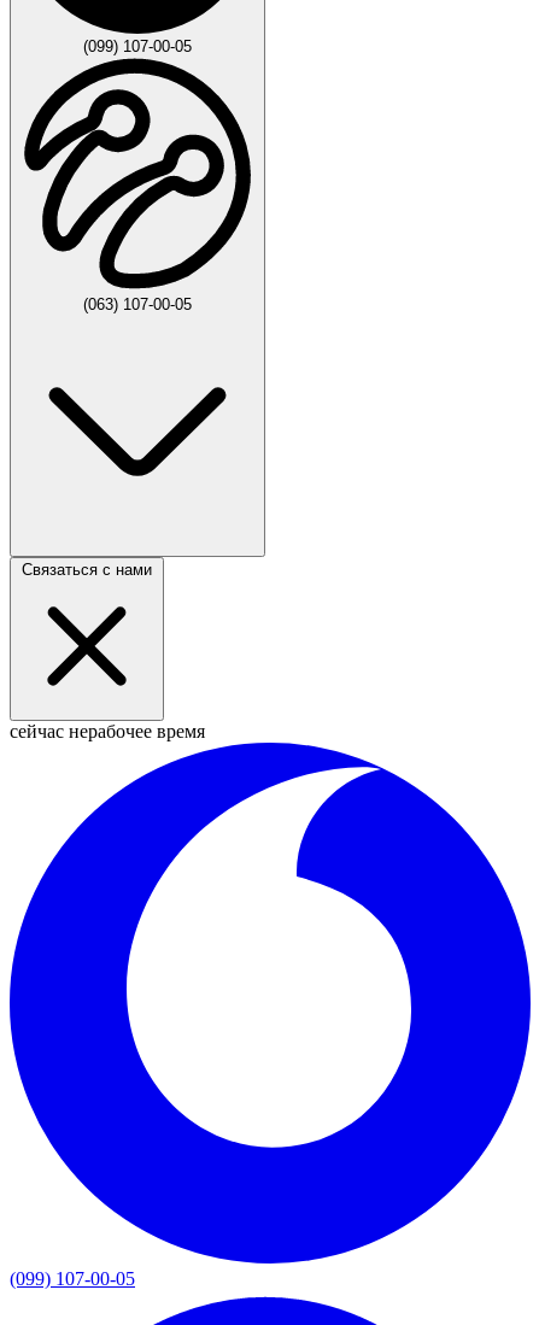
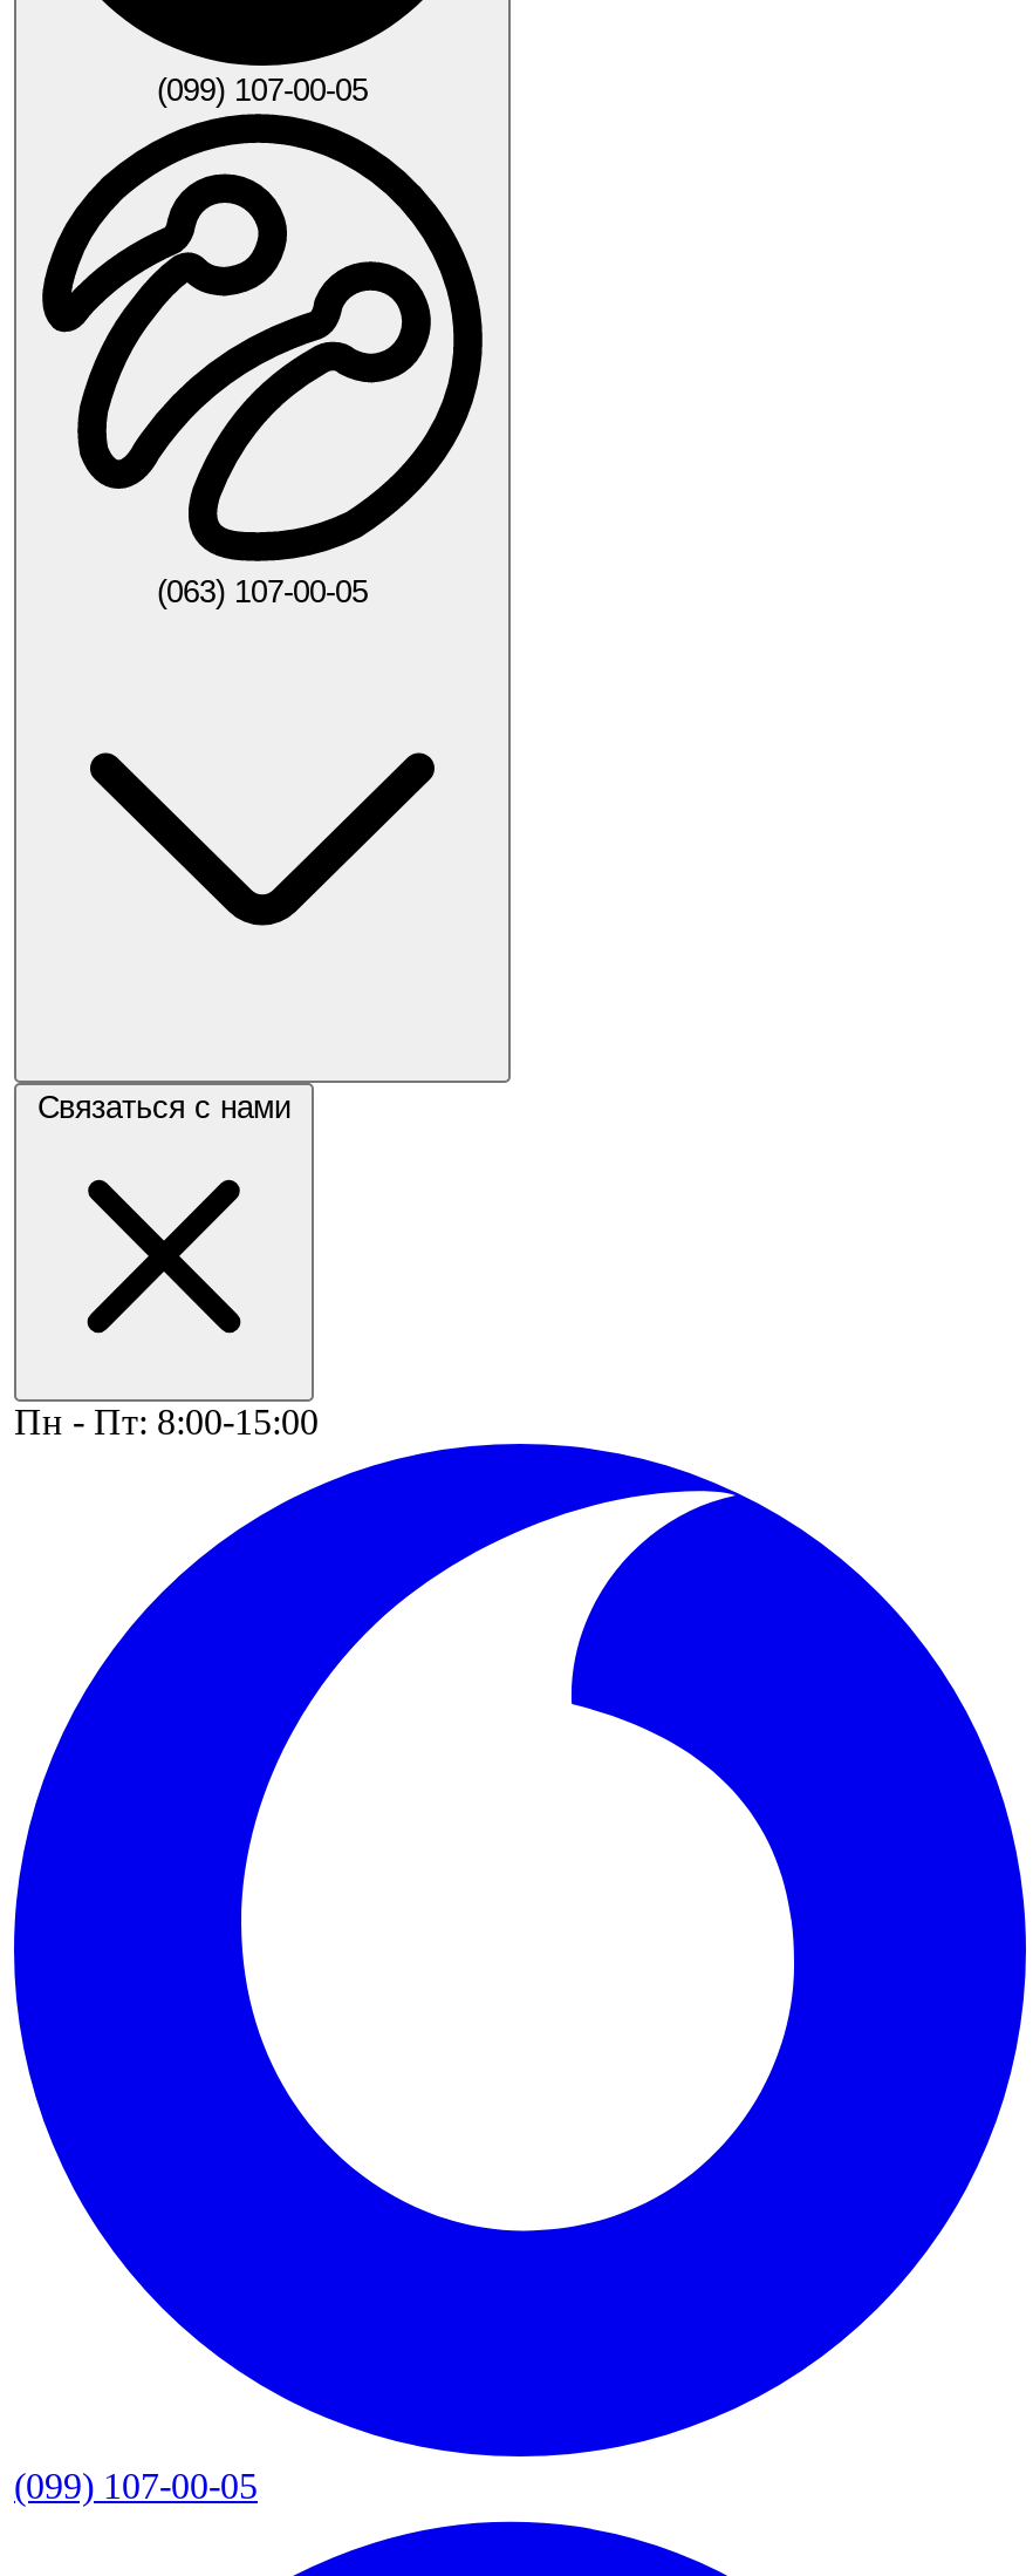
[10,721,205,741] сейчас нерабочее время -> [14,1402,319,1442] Пн - Пт: 8:00-15:00

